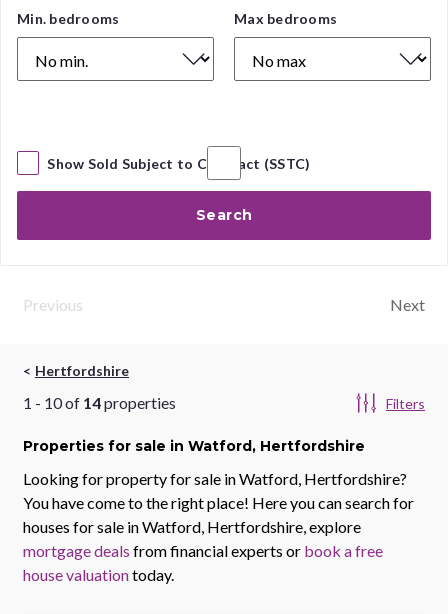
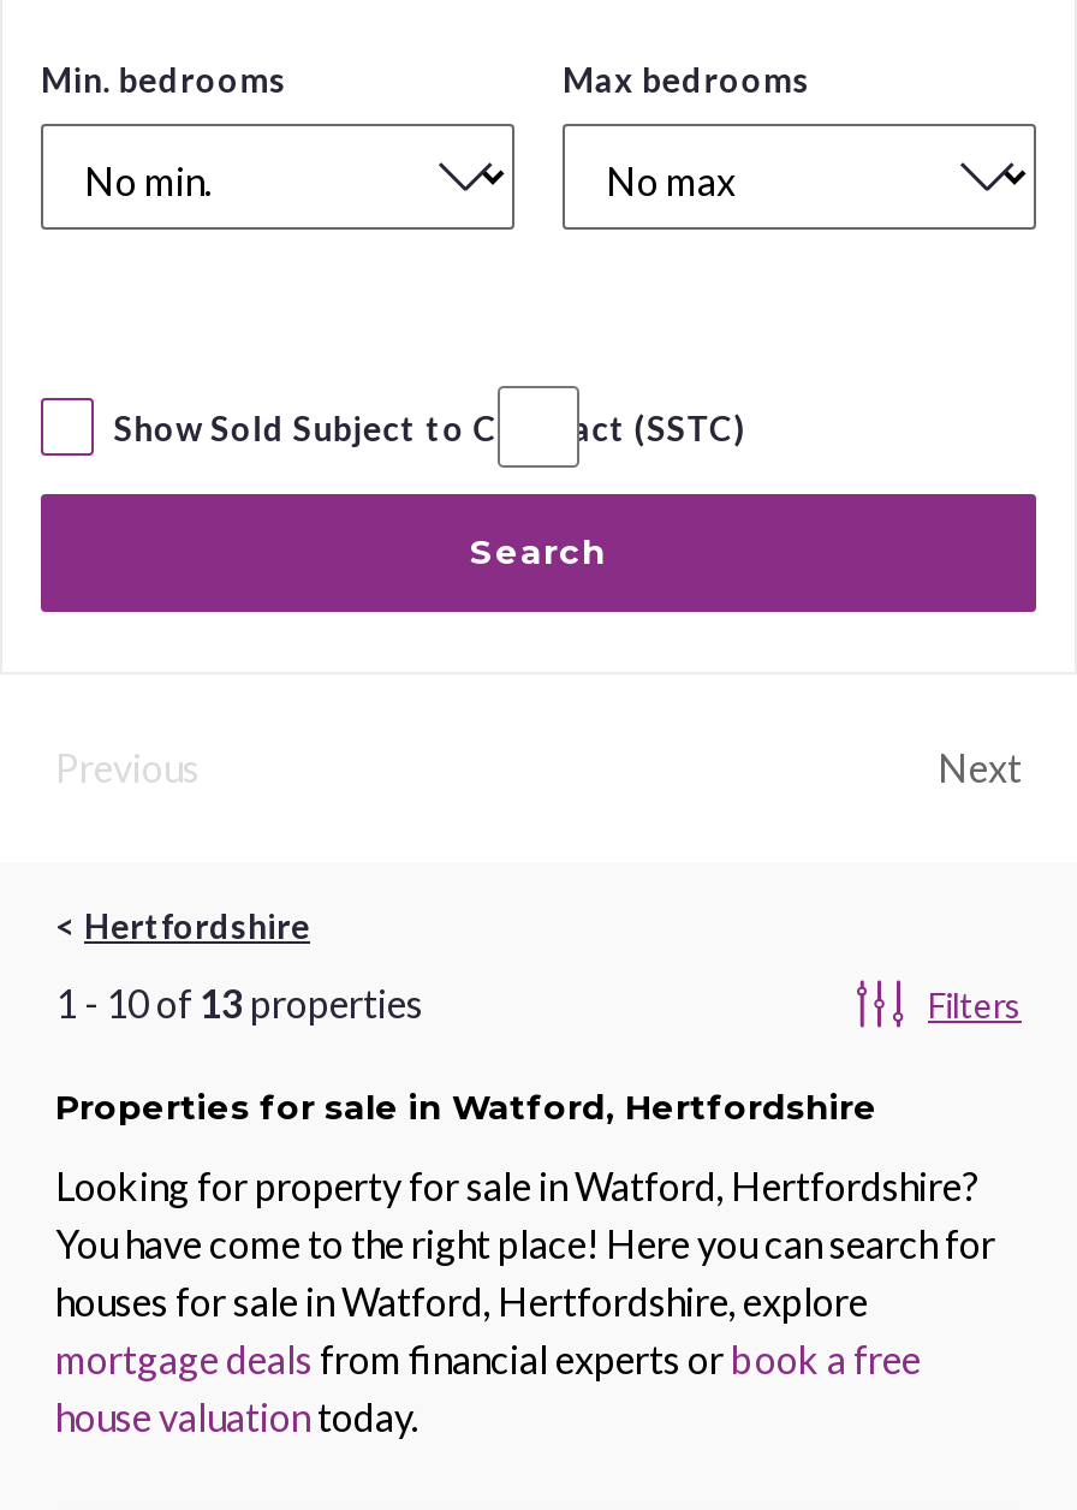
[23,393,176,412] 1 - 10 of 14 properties -> [55,980,423,1026] 1 - 10 of 13 properties

